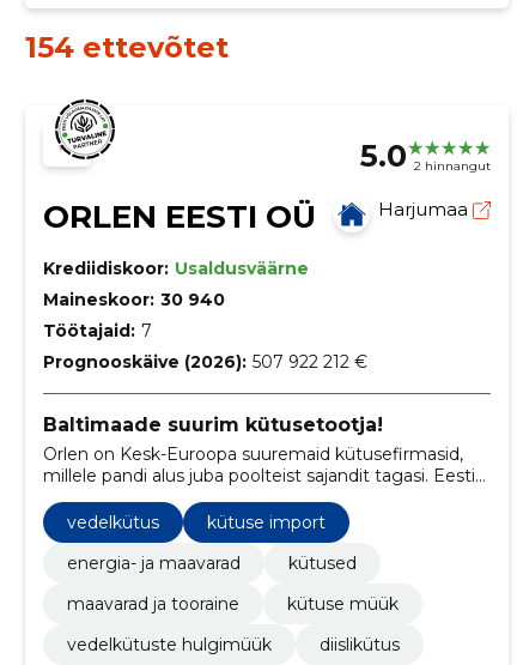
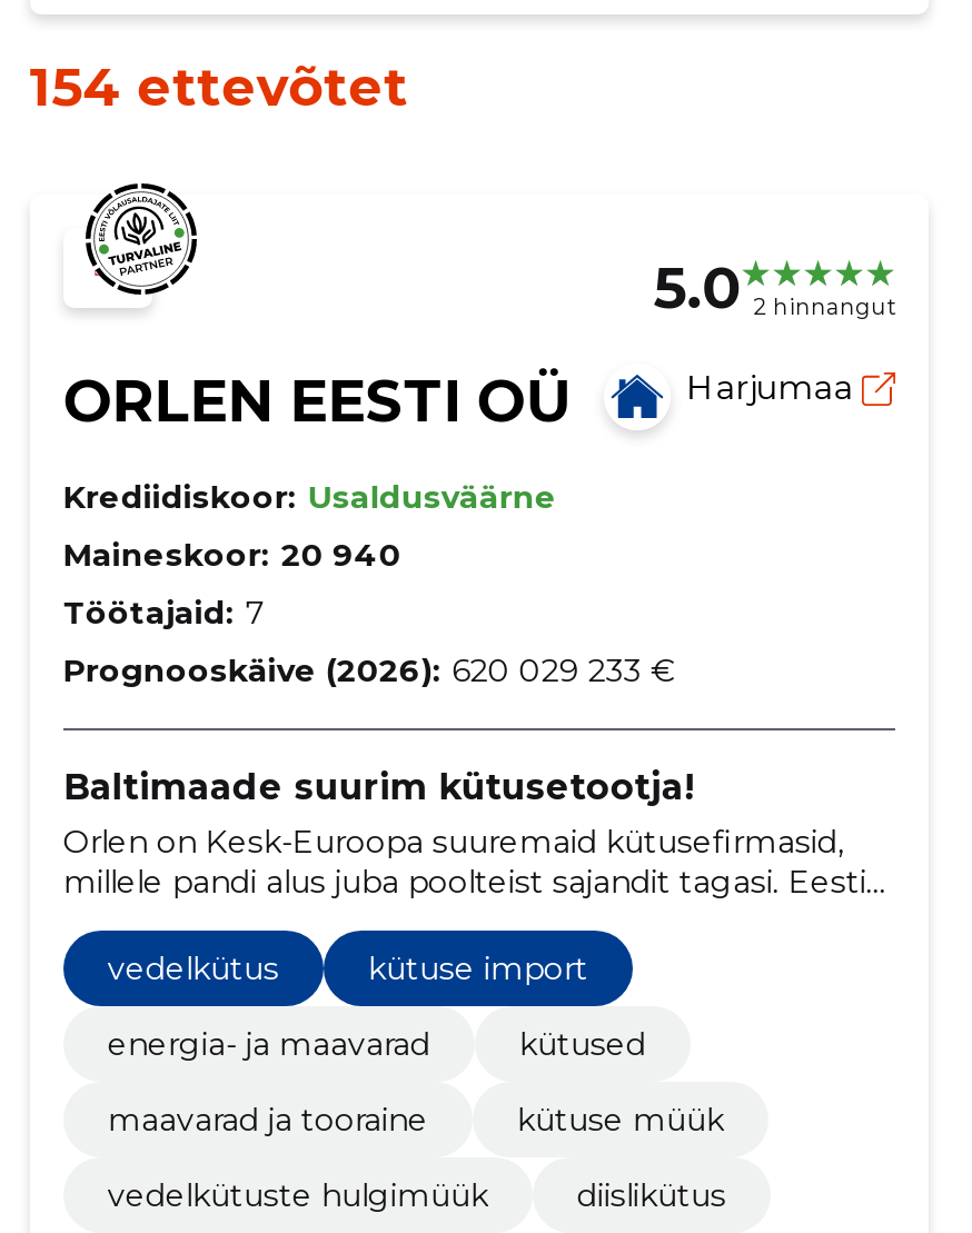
[43,289,225,310] Maineskoor: 30 940 -> [63,535,401,575] Maineskoor: 20 940
[43,351,367,373] Prognooskäive (2026): 507 922 212 € -> [63,650,675,690] Prognooskäive (2026): 620 029 233 €

